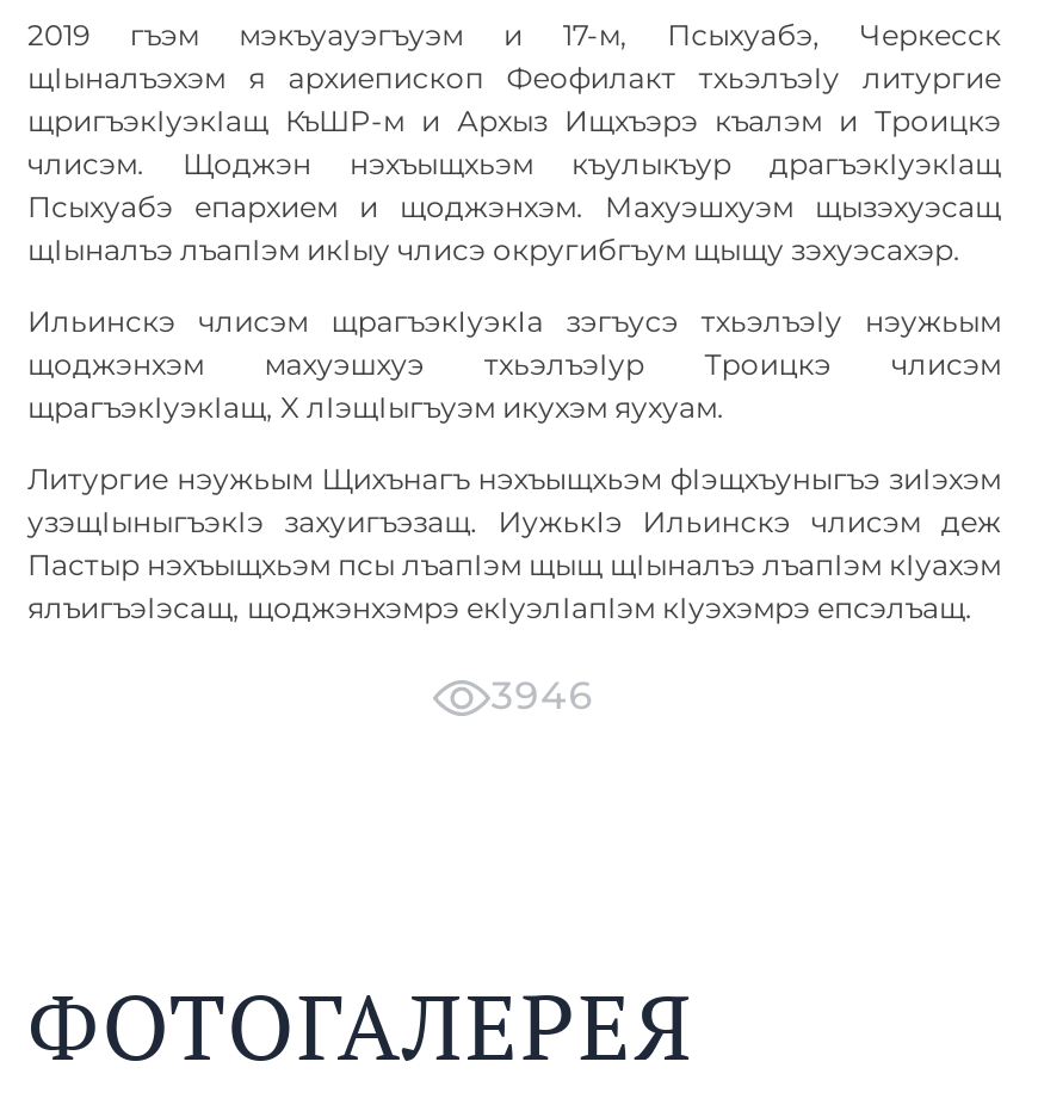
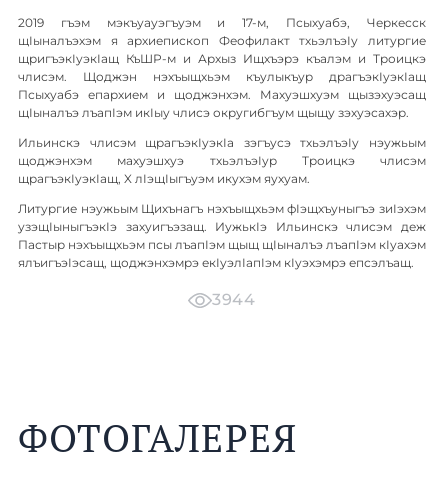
[491,674,594,719] 3946 -> [212,290,256,309] 3944

